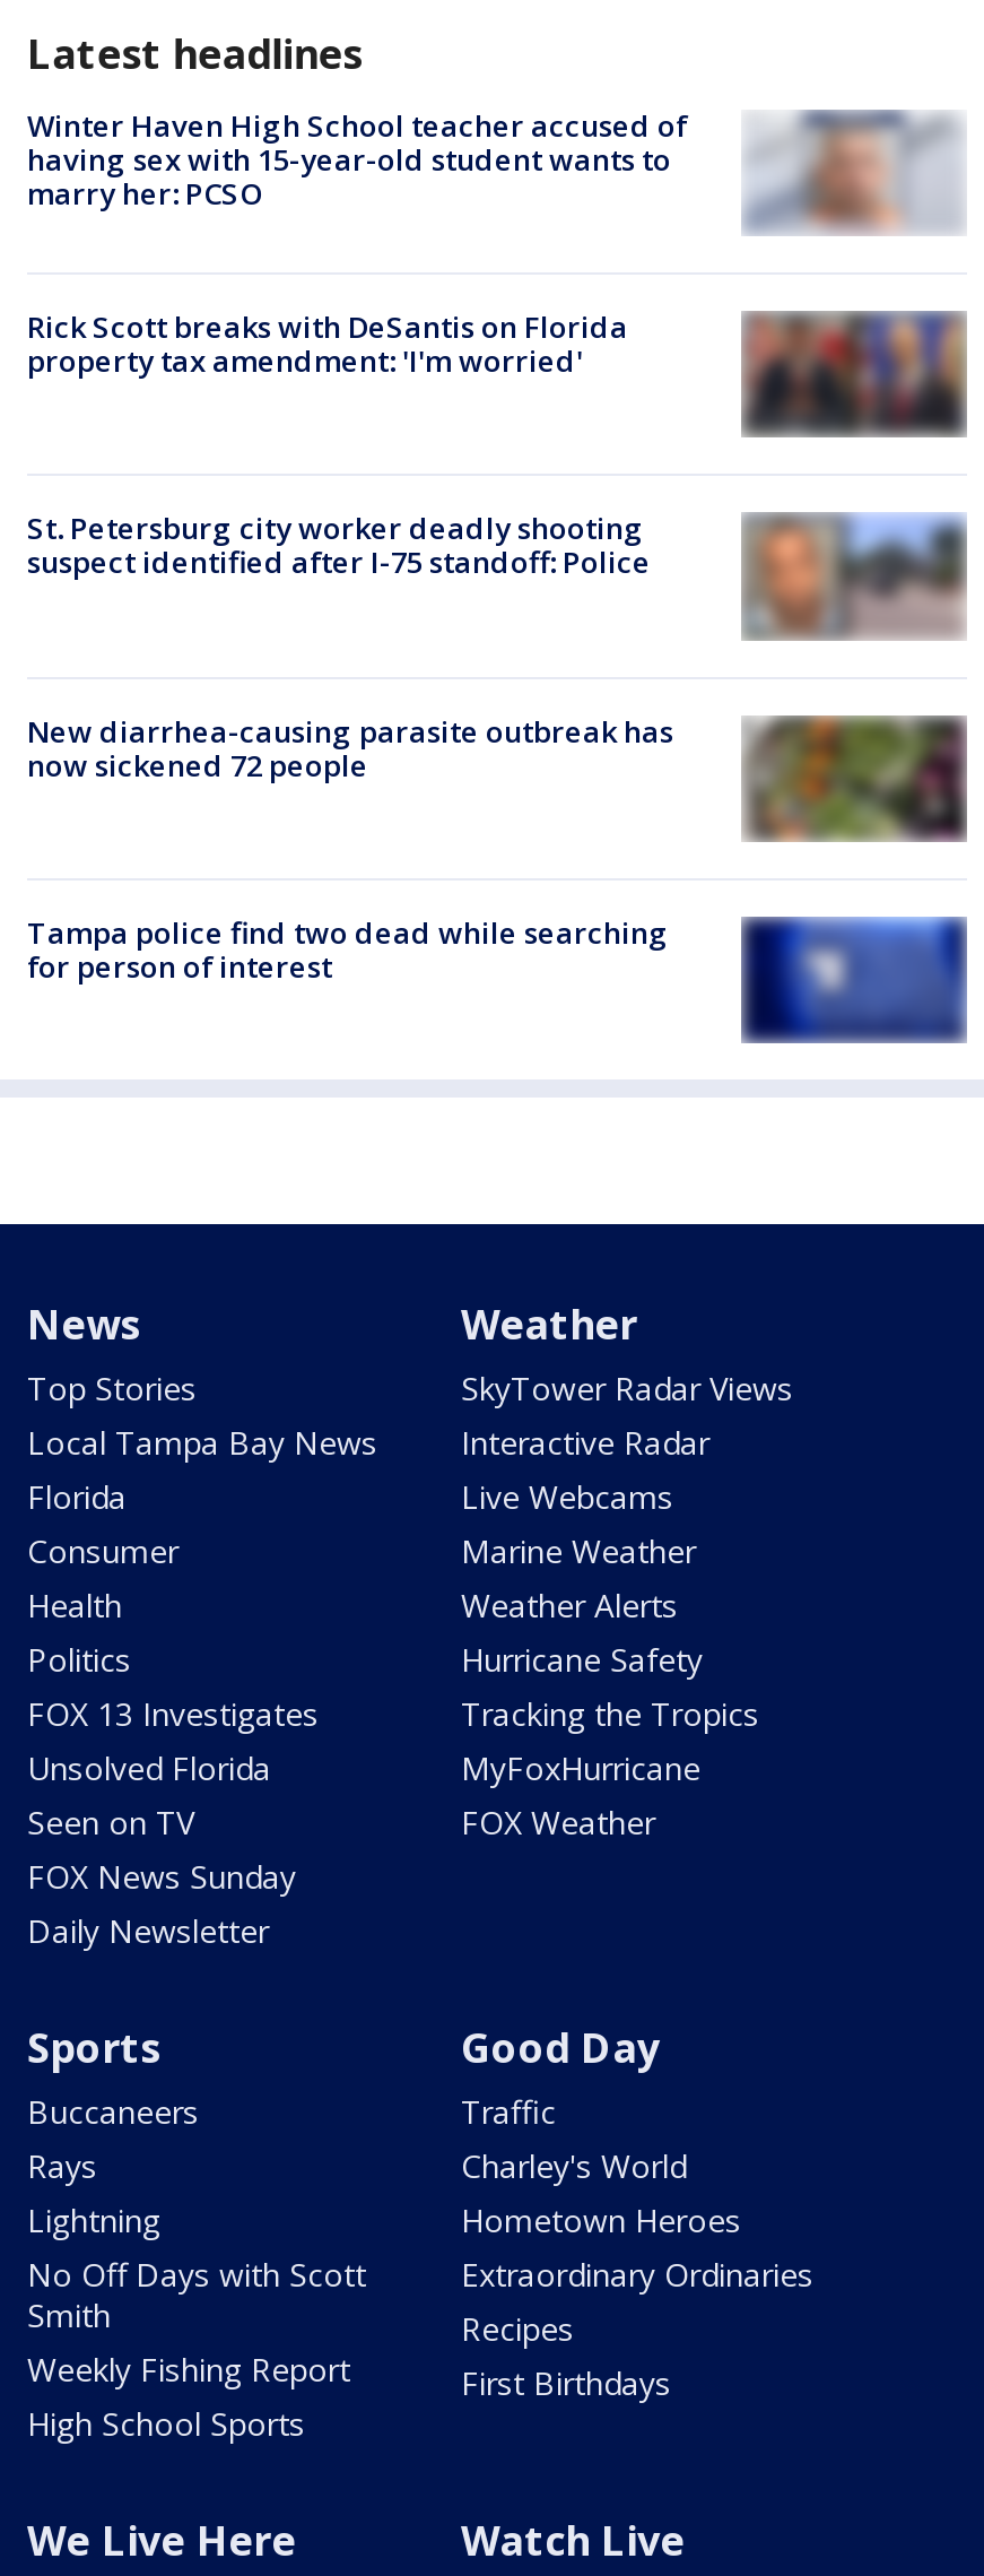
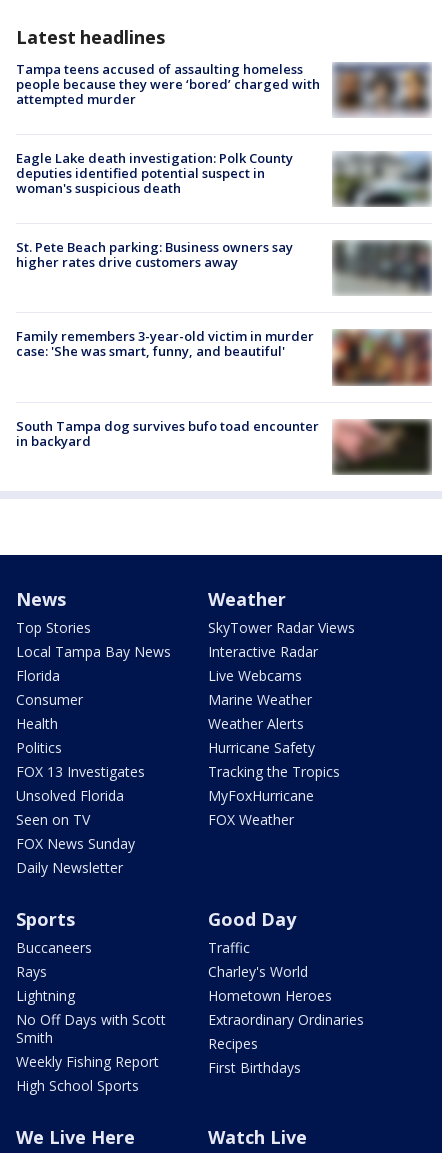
[27,104,963,227] [image] | Winter Haven High School teacher accused of | having sex with 15-year-old student wants to | marry her: PCSO -> [16,60,431,115] [image] | Tampa teens accused of assaulting homeless | people because they were ‘bored’ charged with | attempted murder
[27,306,628,380] Rick Scott breaks with DeSantis on Florida | property tax amendment: 'I'm worried' -> [16,149,293,197] Eagle Lake death investigation: Polk County | deputies identified potential suspect in | woman's suspicious death
[743,311,965,435] [image] -> [334,152,431,205] [image]
[27,508,651,582] St. Petersburg city worker deadly shooting | suspect identified after I-75 standoff: Police -> [16,238,293,271] St. Pete Beach parking: Business owners say | higher rates drive customers away
[746,514,967,639] [image] -> [334,240,432,295] [image]
[27,709,965,842] [image] | New diarrhea-causing parasite outbreak has | now sickened 72 people -> [16,327,432,386] [image] | Family remembers 3-year-old victim in murder | case: 'She was smart, funny, and beautiful'
[27,911,967,1043] [image] | Tampa police find two dead while searching | for person of interest -> [16,417,432,475] [image] | South Tampa dog survives bufo toad encounter | in backyard

